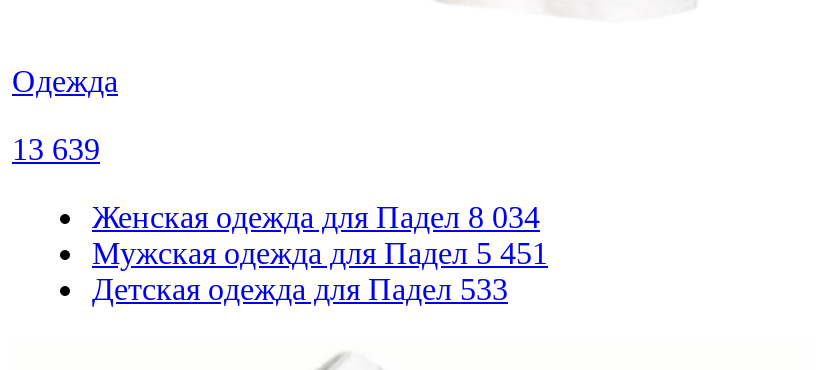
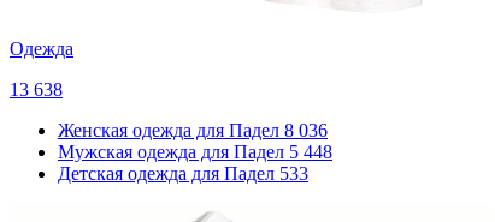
[12,132,100,166] 13 639 -> [10,79,63,99] 13 638
[92,200,540,234] Женская одежда для Падел 8 034 -> [58,120,328,140] Женская одежда для Падел 8 036
[92,236,548,270] Мужская одежда для Падел 5 451 -> [58,141,332,162] Мужская одежда для Падел 5 448

